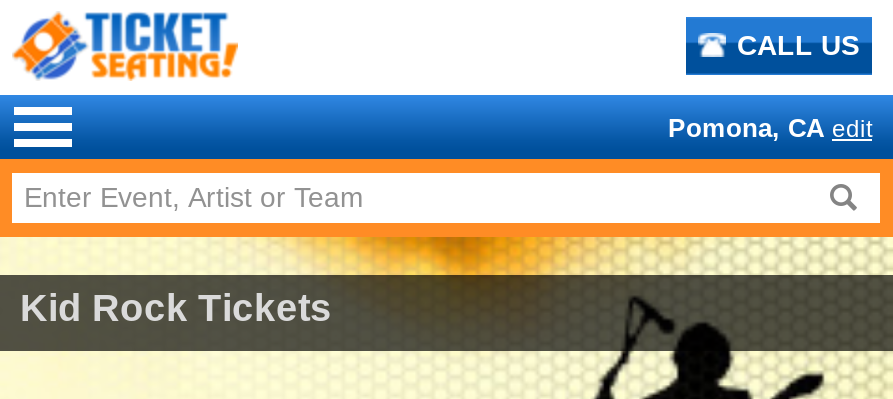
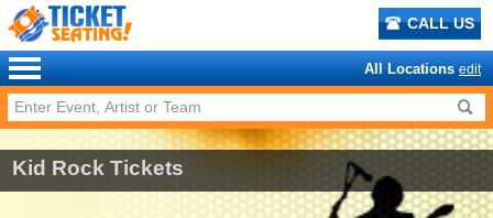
[668,113,872,143] Pomona, CA edit -> [364,61,481,77] All Locations edit

